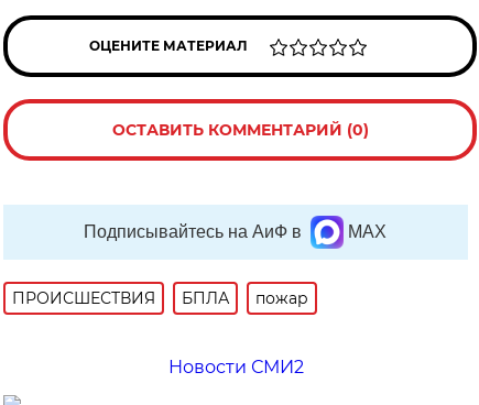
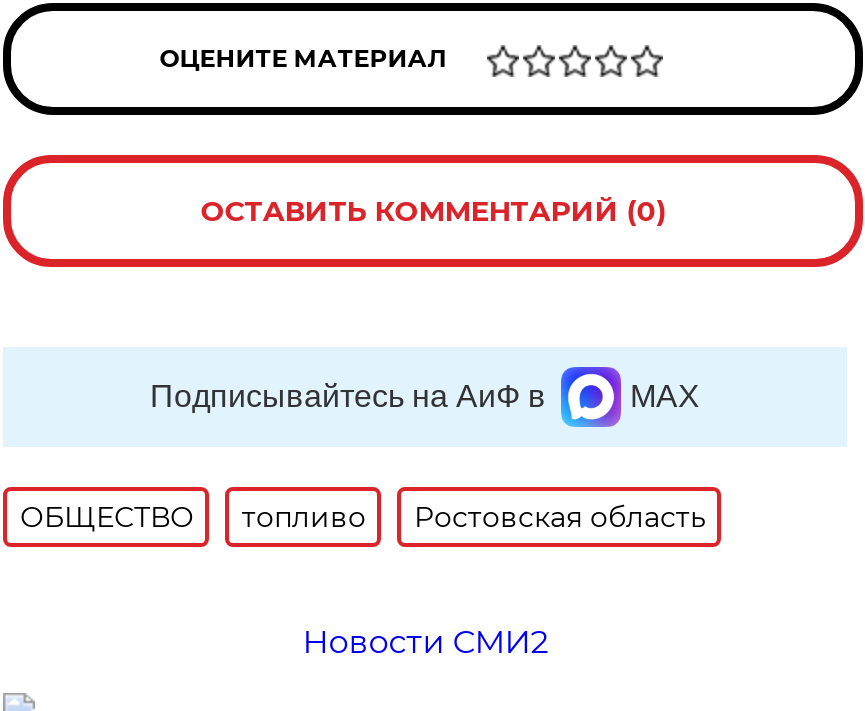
[13,288,309,308] ПРОИСШЕСТВИЯ | БПЛА | пожар -> [20,499,706,535] ОБЩЕСТВО | топливо | Ростовская область

